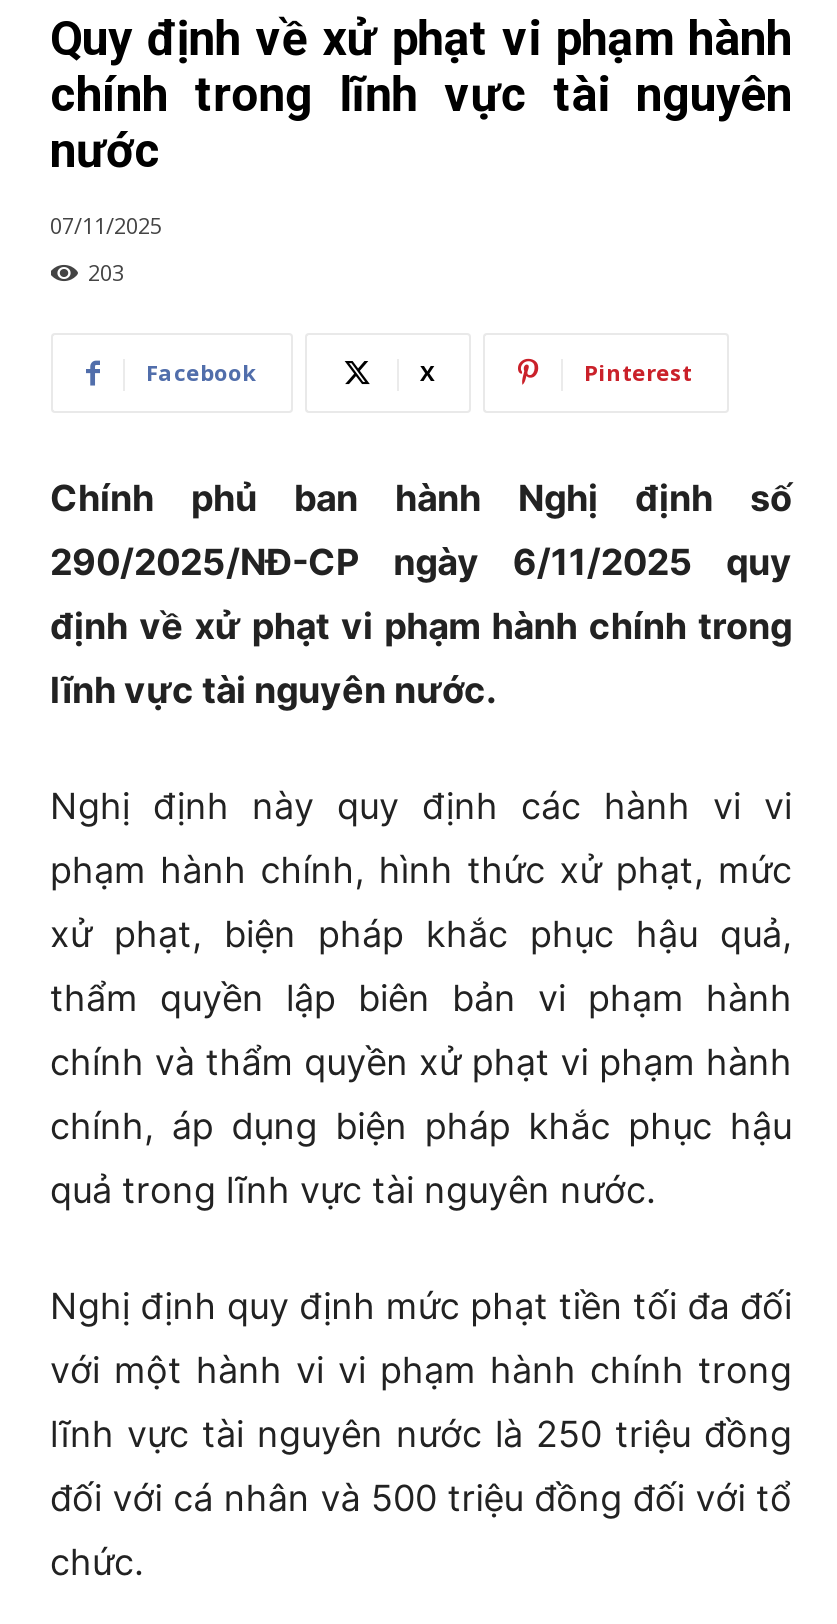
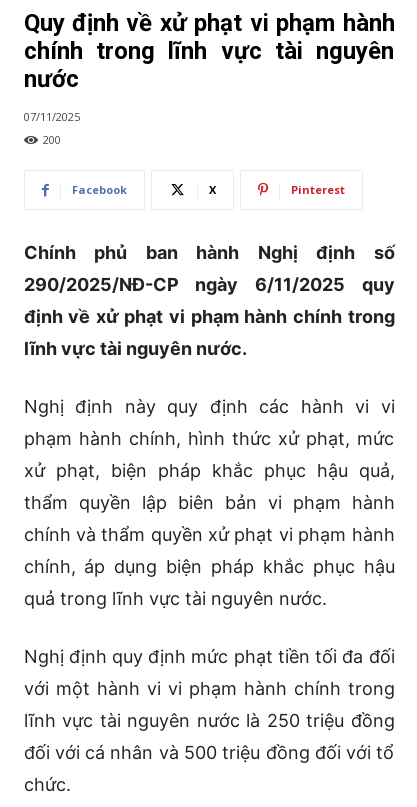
[88,257,124,287] 203 -> [42,132,60,147] 200

